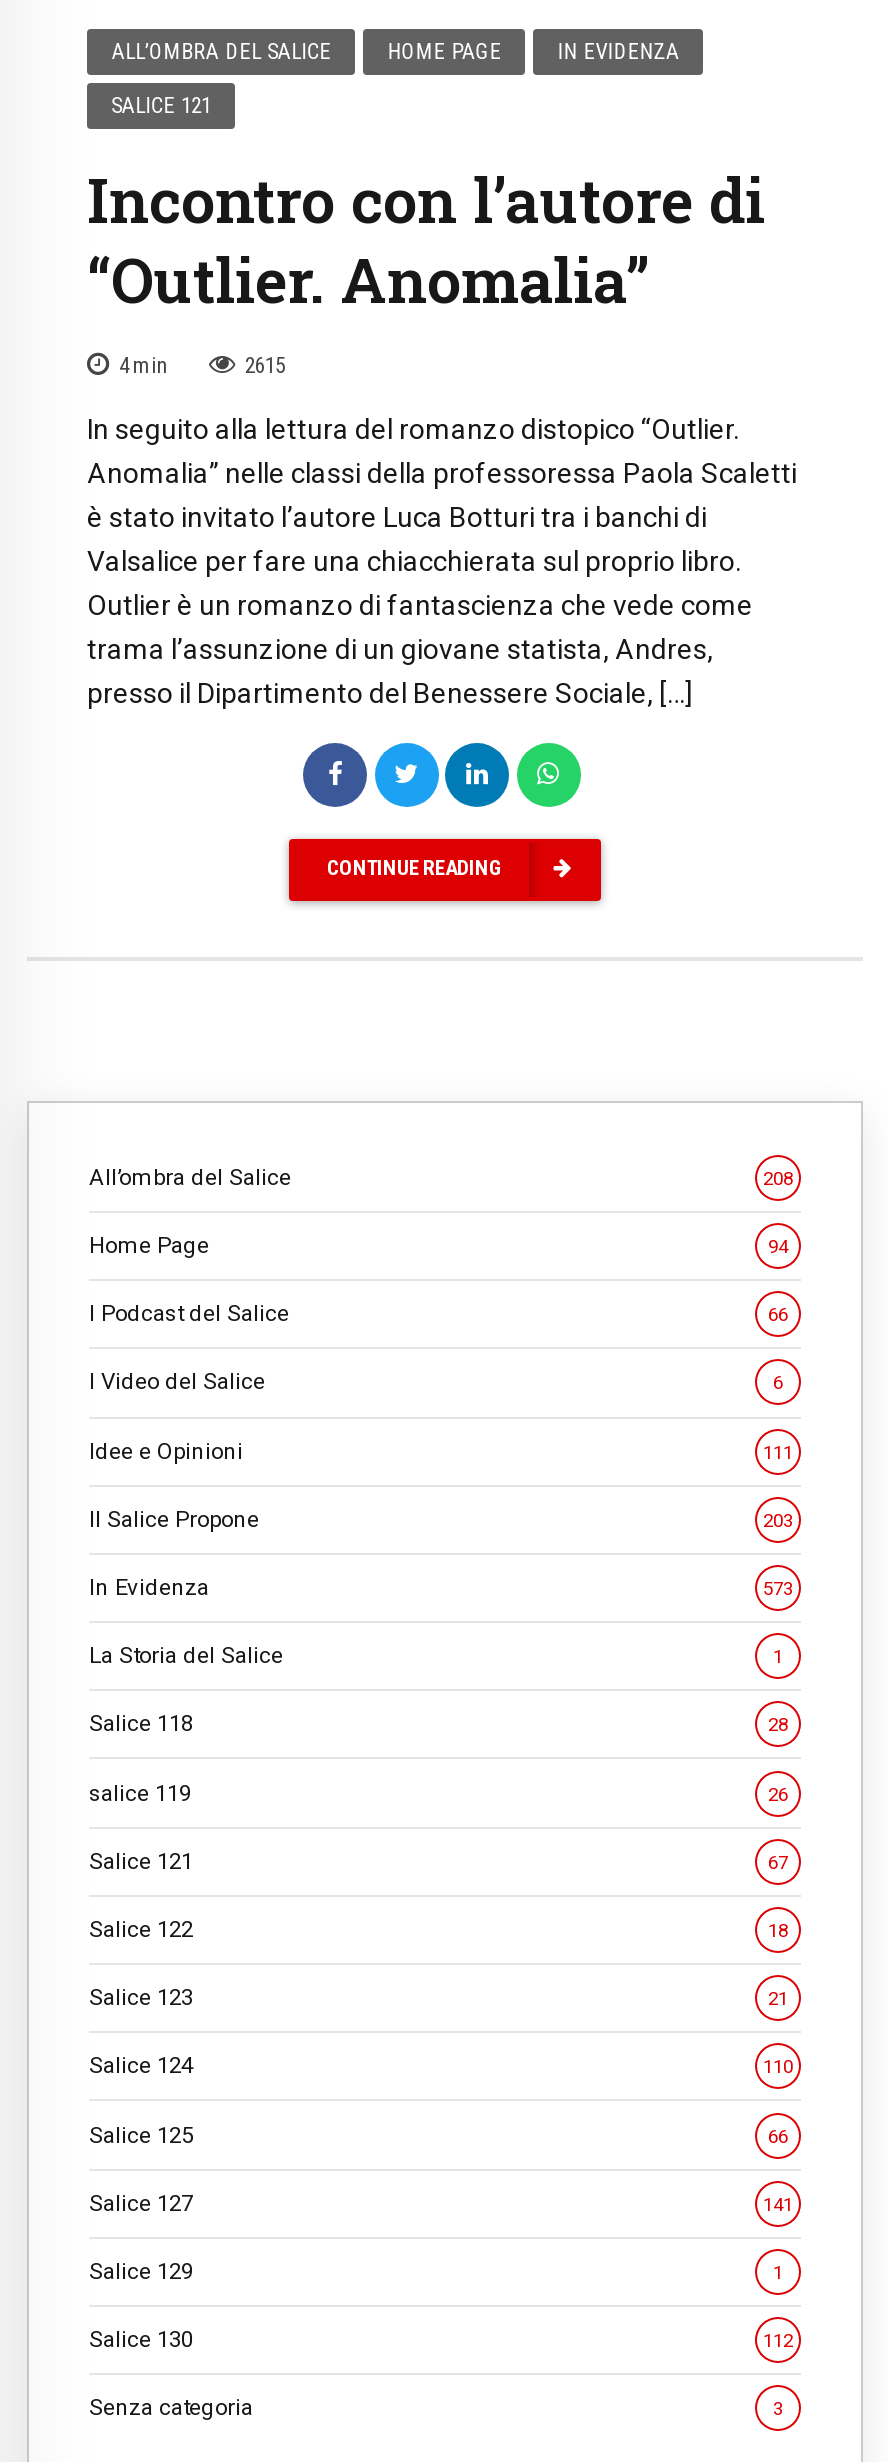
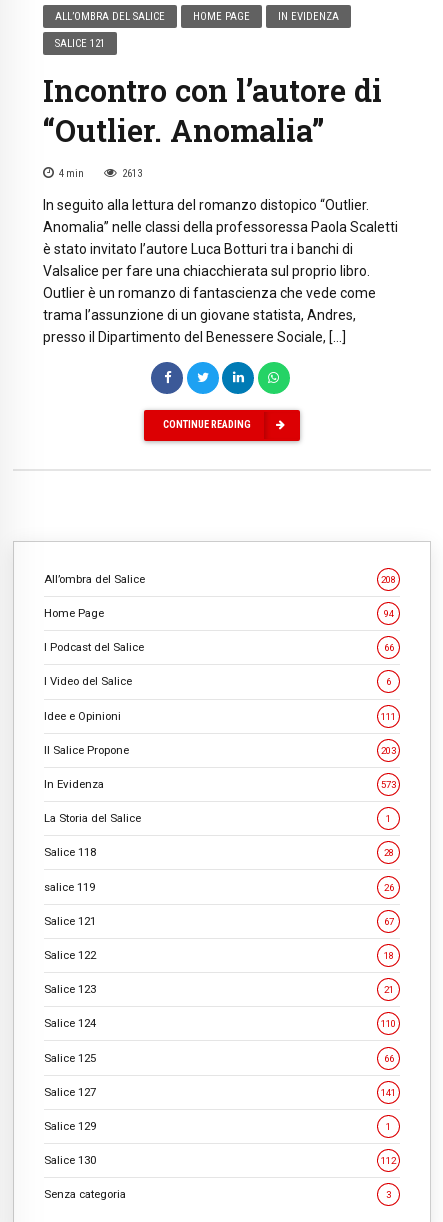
[245,353,285,379] 2615 -> [122,167,142,180] 2613

